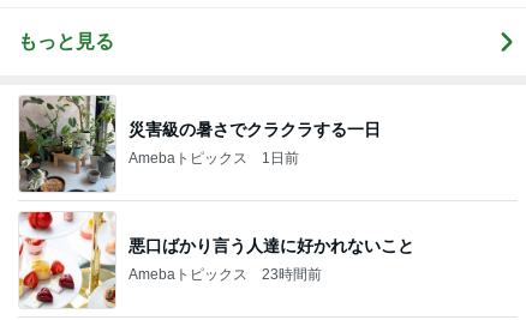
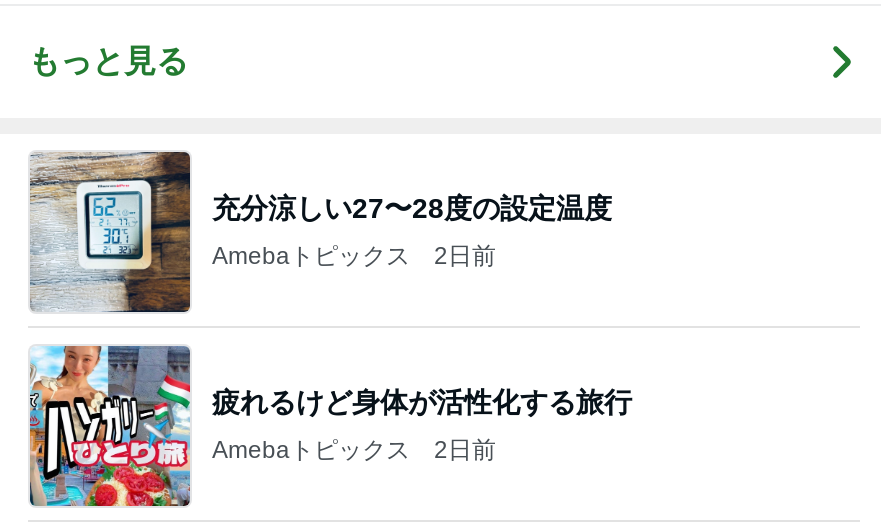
[18,96,381,193] [image] | 災害級の暑さでクラクラする一日 -> [30,150,612,314] [image] | 充分涼しい27〜28度の設定温度
[128,149,299,166] Amebaトピックス 1日前 -> [212,241,496,269] Amebaトピックス 2日前
[18,211,414,309] [image] | 悪口ばかり言う人達に好かれないこと -> [28,344,632,508] [image] | 疲れるけど身体が活性化する旅行
[128,265,322,282] Amebaトピックス 23時間前 -> [212,435,496,463] Amebaトピックス 2日前

